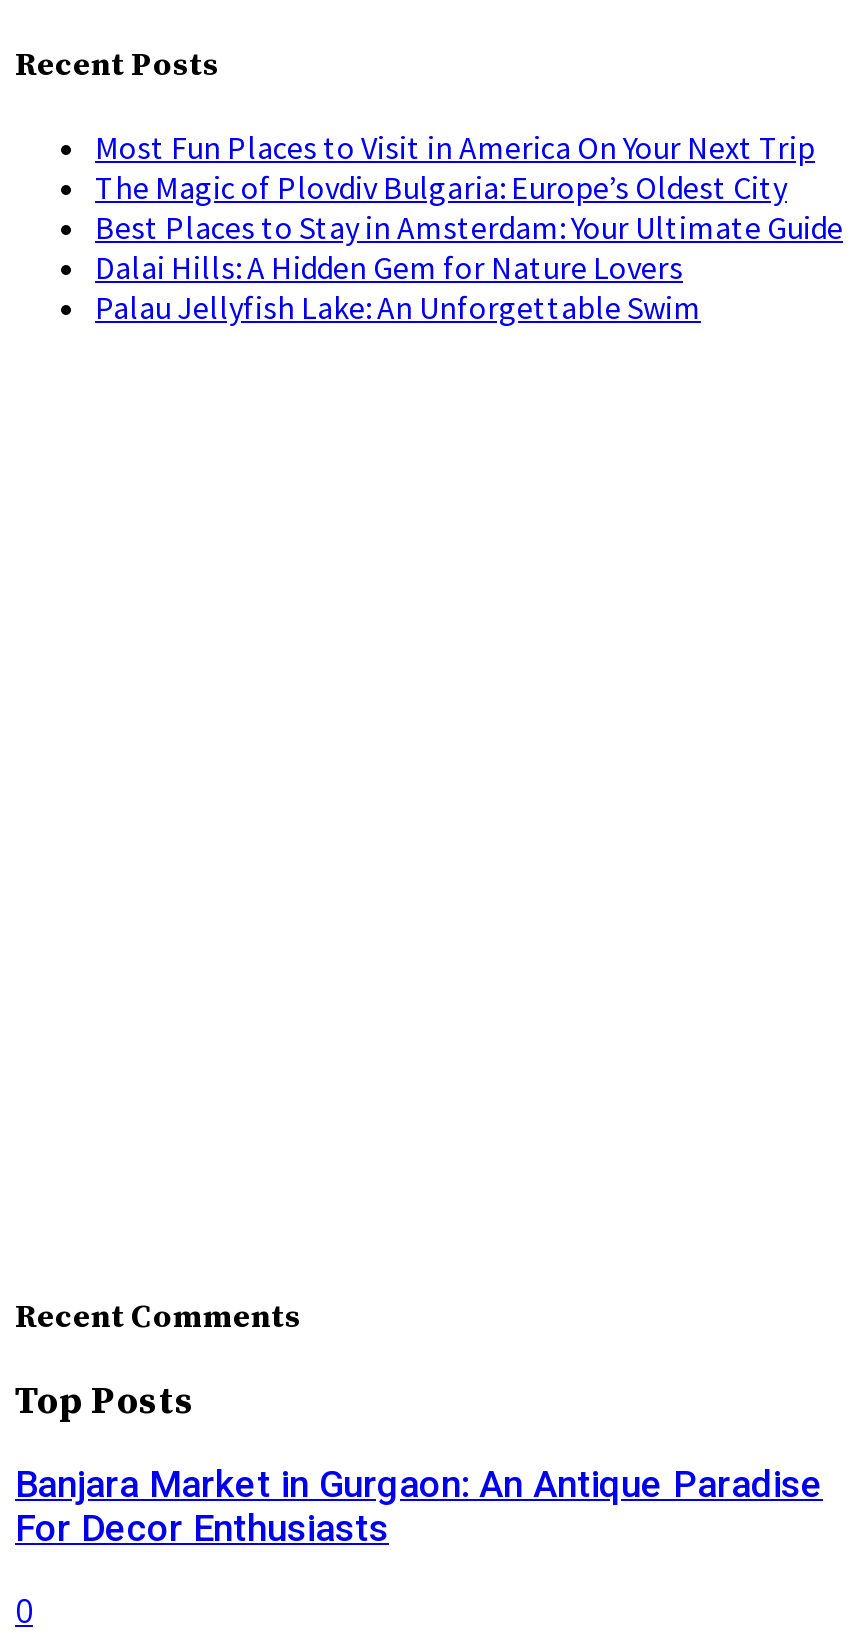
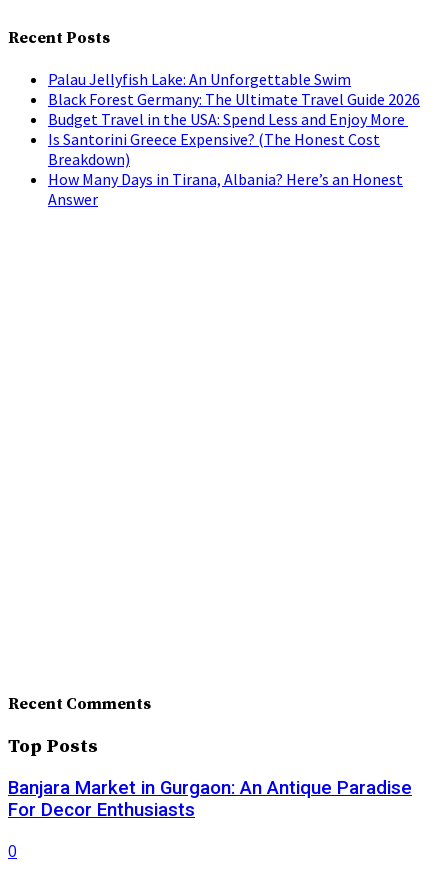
[95,127,843,287] Most Fun Places to Visit in America On Your Next Trip | The Magic of Plovdiv Bulgaria: Europe’s Oldest City | Best Places to Stay in Amsterdam: Your Ultimate Guide | Dalai Hills: A Hidden Gem for Nature Lovers -> none
moved [95,287,701,327] -> [48,69,351,89]: Palau Jellyfish Lake: An Unforgettable Swim
none -> [48,89,420,209] Black Forest Germany: The Ultimate Travel Guide 2026 | Budget Travel in the USA: Spend Less and Enjoy More | Is Santorini Greece Expensive? (The Honest Cost | Breakdown) | How Many Days in Tirana, Albania? Here’s an Honest | Answer

